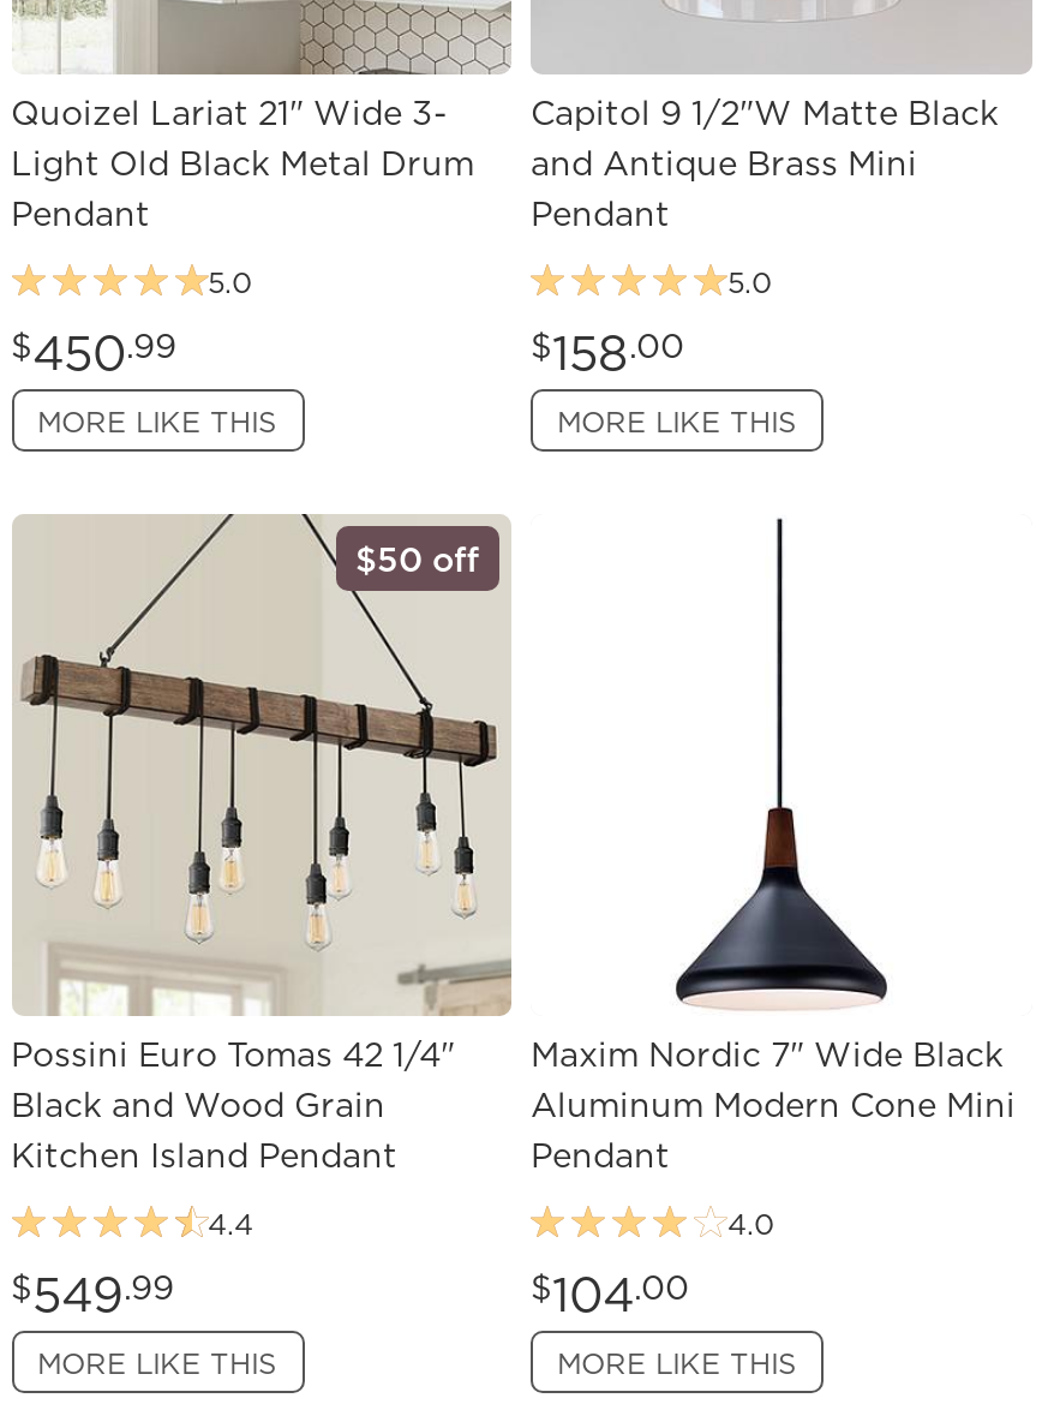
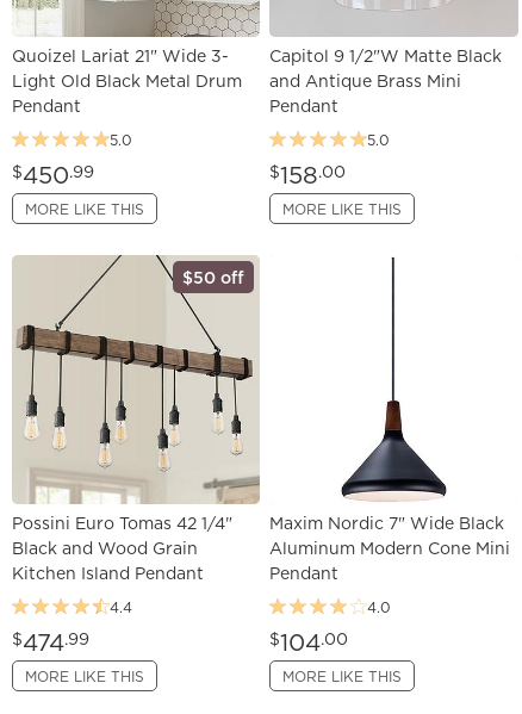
[11,1260,174,1327] $549.99 -> [11,625,89,659] $474.99

